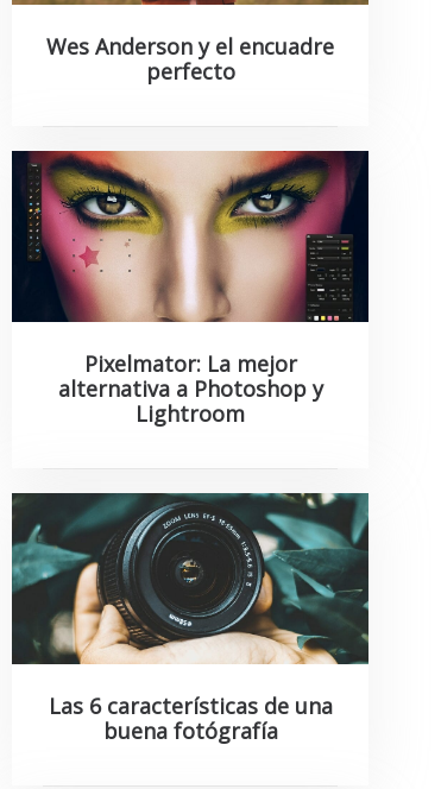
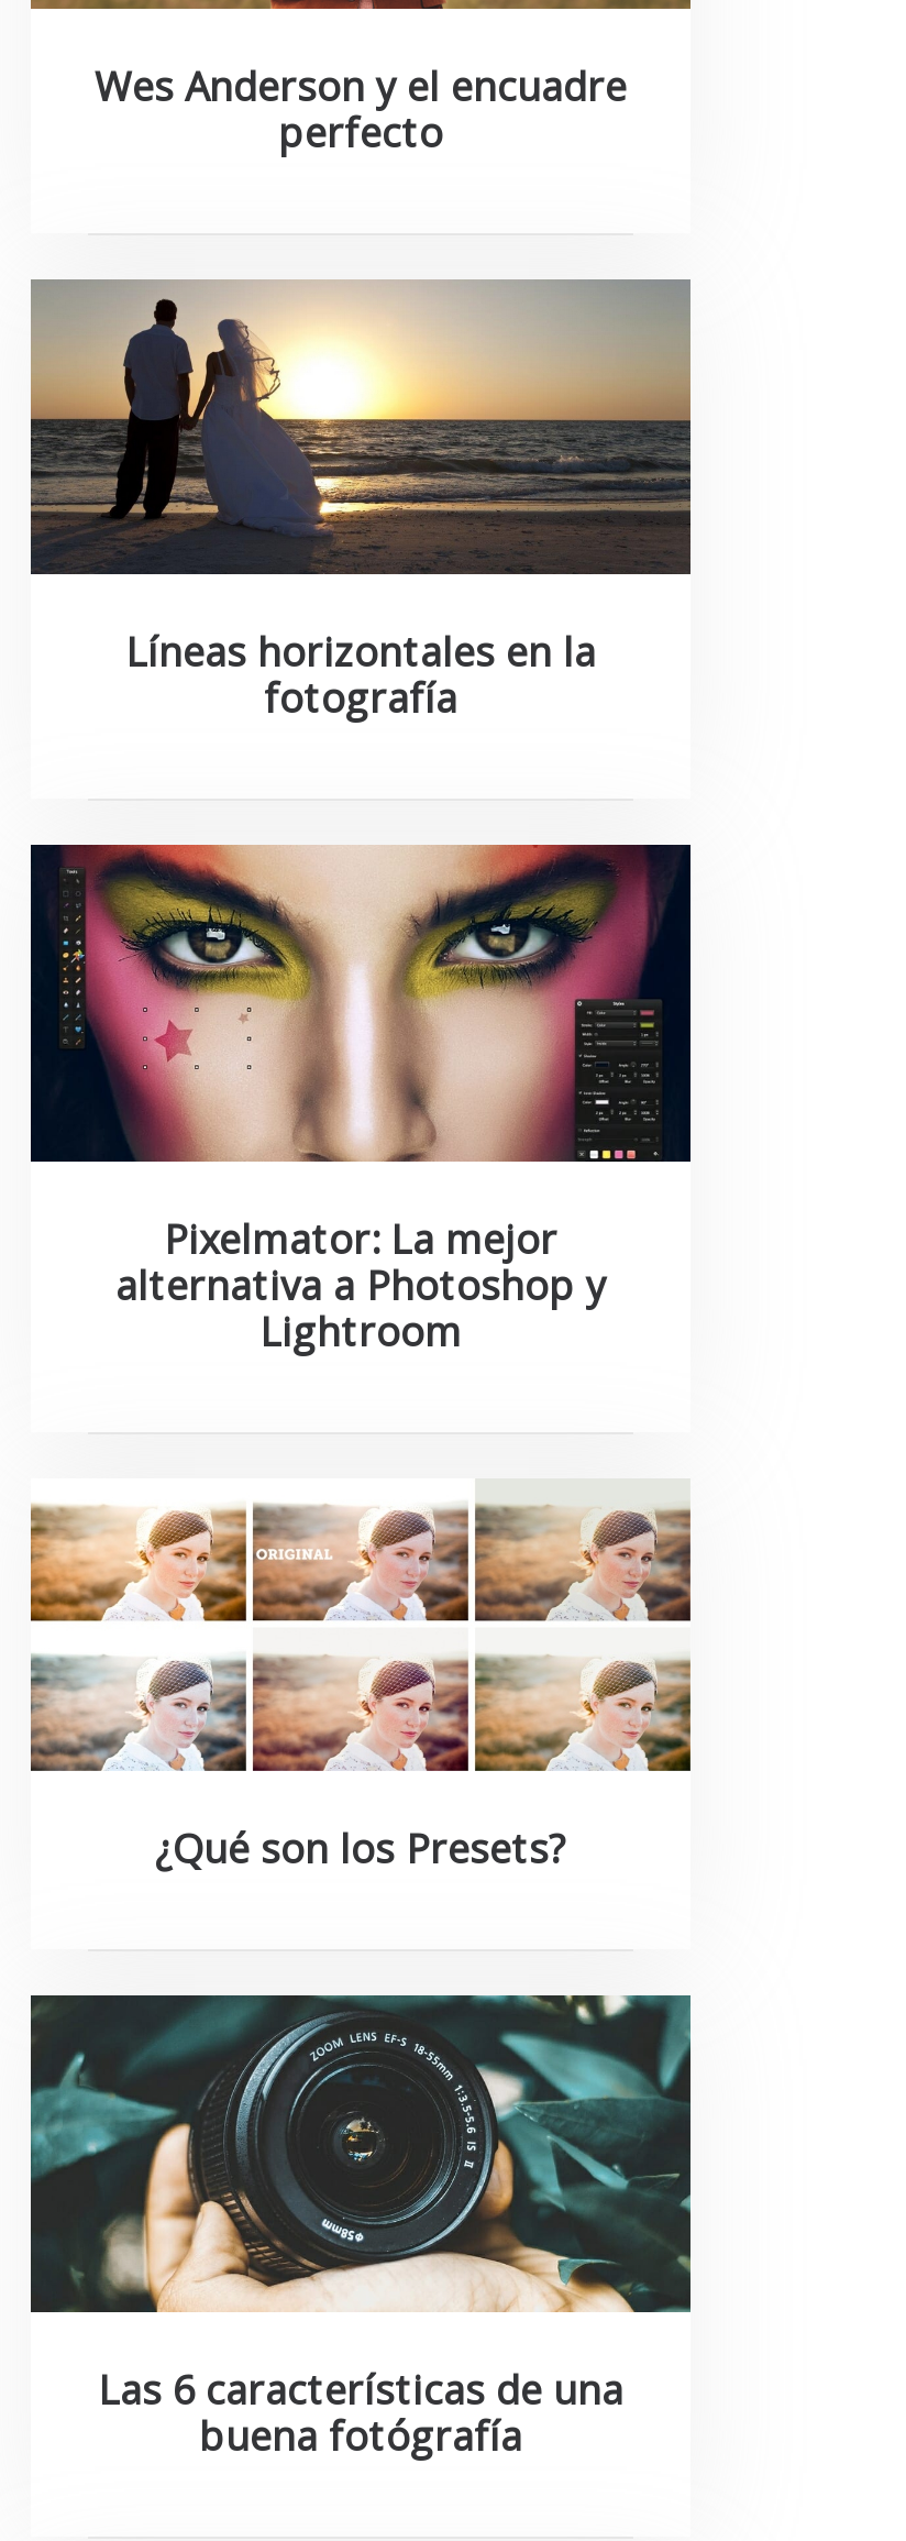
none -> [31,279,690,723] [image] | Líneas horizontales en la | fotografía
none -> [29,1476,693,1874] [image] | ¿Qué son los Presets?

